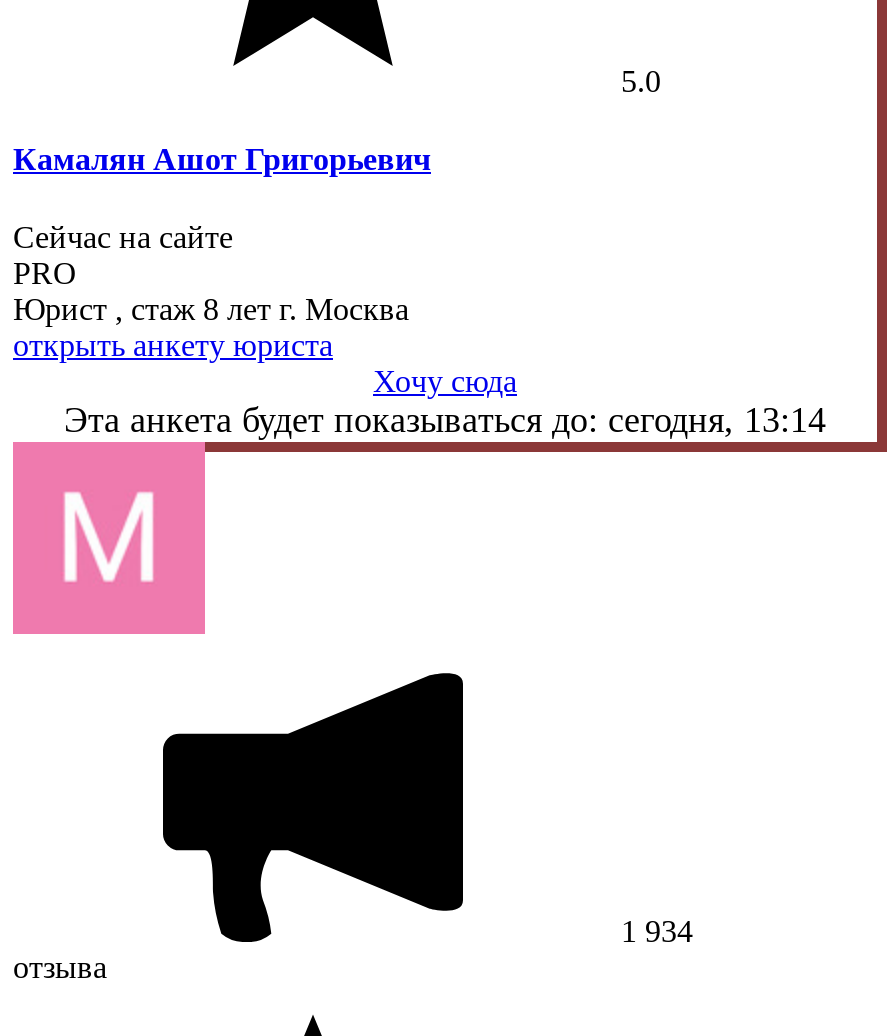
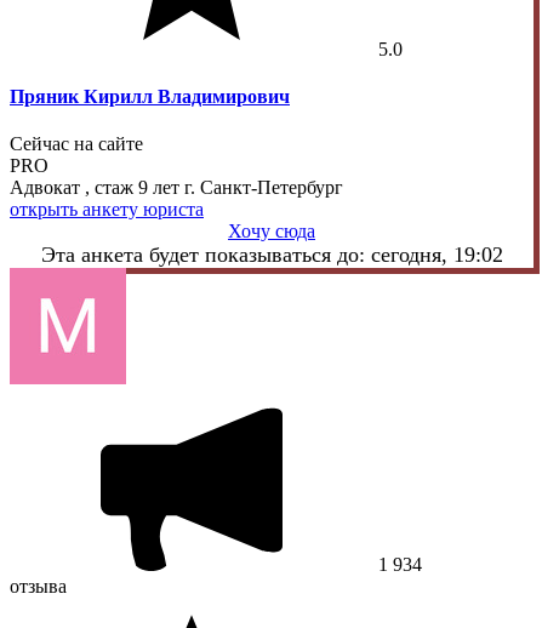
[13,142,431,176] Камалян Ашот Григорьевич -> [10,86,290,107] Пряник Кирилл Владимирович
[13,293,409,327] Юрист , стаж 8 лет г. Москва -> [10,177,343,198] Адвокат , стаж 9 лет г. Санкт-Петербург
[64,401,826,441] Эта анкета будет показываться до: сегодня, 13:14 -> [41,243,503,267] Эта анкета будет показываться до: сегодня, 19:02

